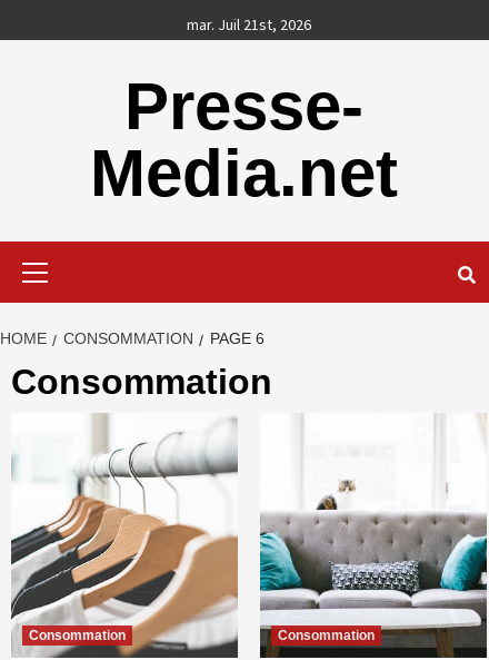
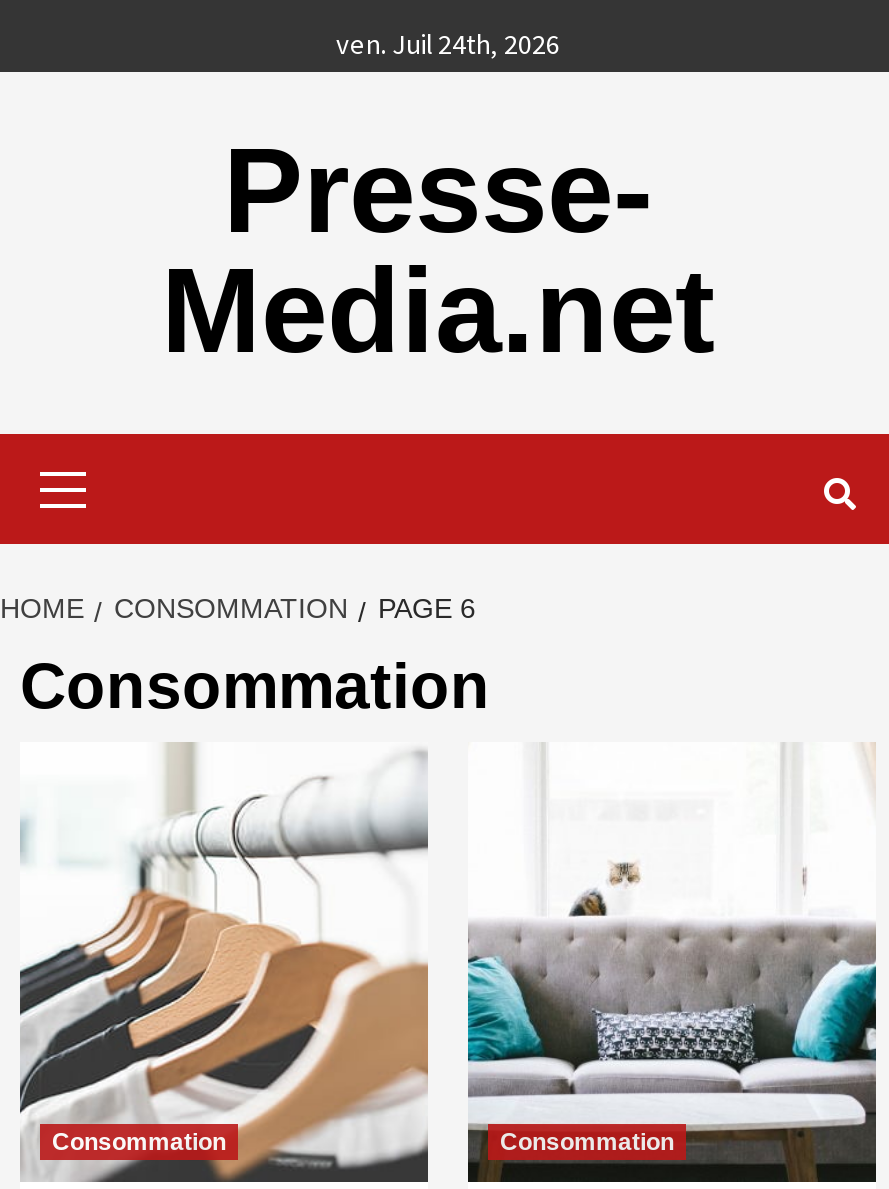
[187,14,311,35] mar. Juil 21st, 2026 -> [336,26,560,62] ven. Juil 24th, 2026

